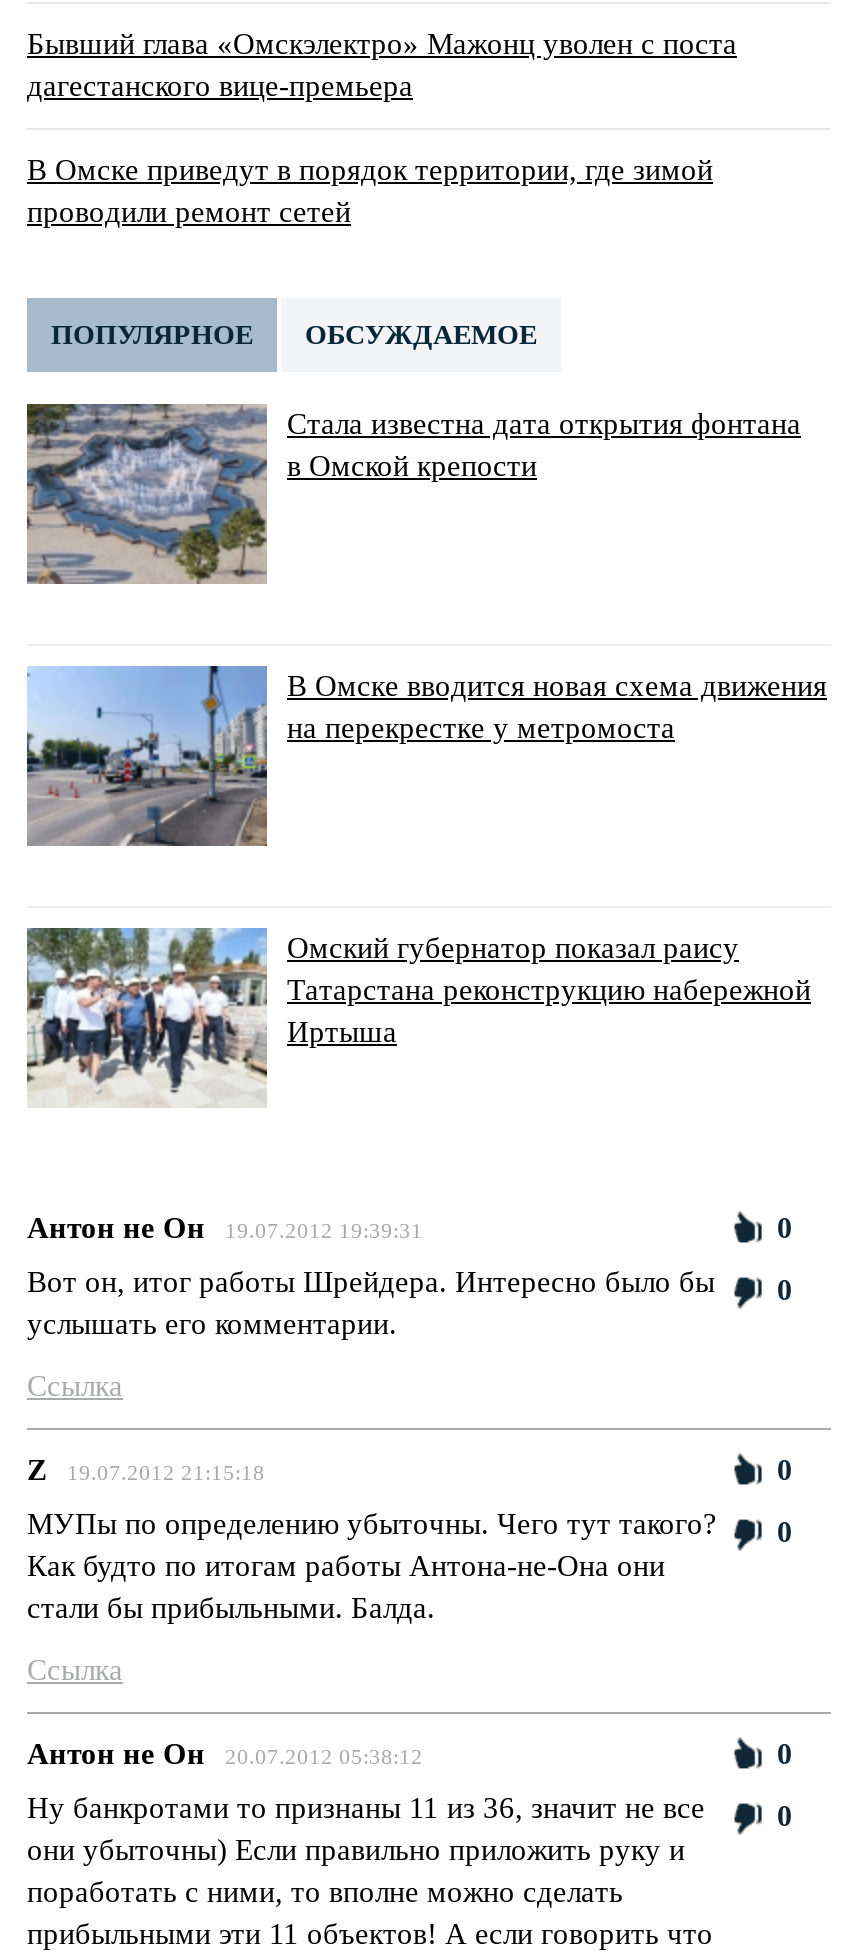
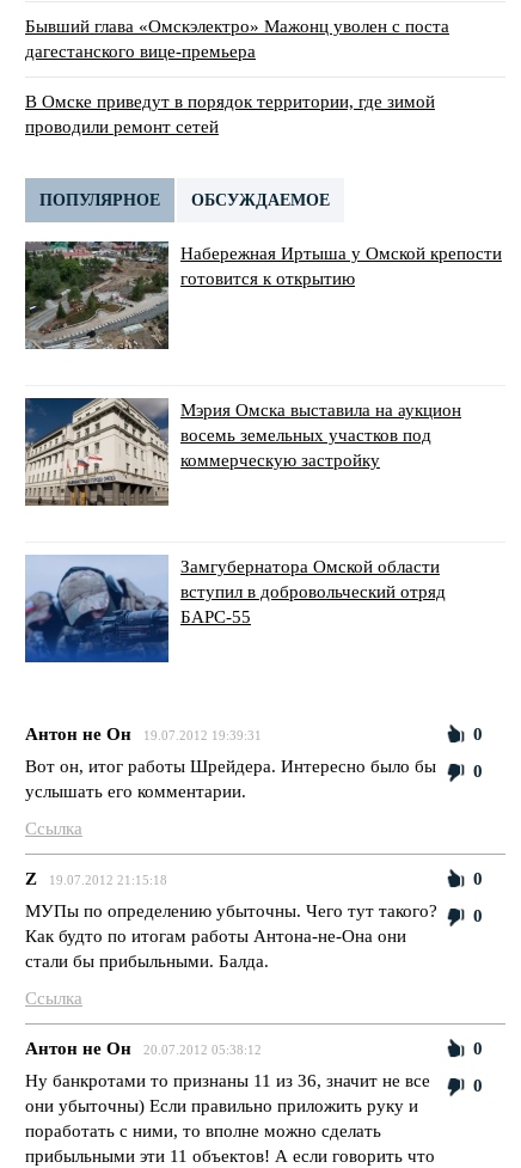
[25,402,801,584] [image] | Стала известна дата открытия фонтана | в Омской крепости -> [24,240,502,349] [image] | Набережная Иртыша у Омской крепости | готовится к открытию
[25,664,827,848] [image] | В Омске вводится новая схема движения | на перекрестке у метромоста -> [24,397,461,507] [image] | Мэрия Омска выставила на аукцион | восемь земельных участков под | коммерческую застройку
[25,926,811,1108] [image] | Омский губернатор показал раису | Татарстана реконструкцию набережной | Иртыша -> [24,555,446,664] [image] | Замгубернатора Омской области | вступил в добровольческий отряд | БАРС-55

